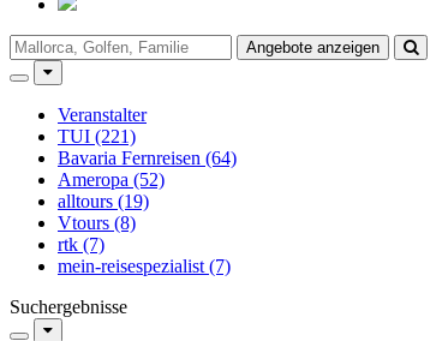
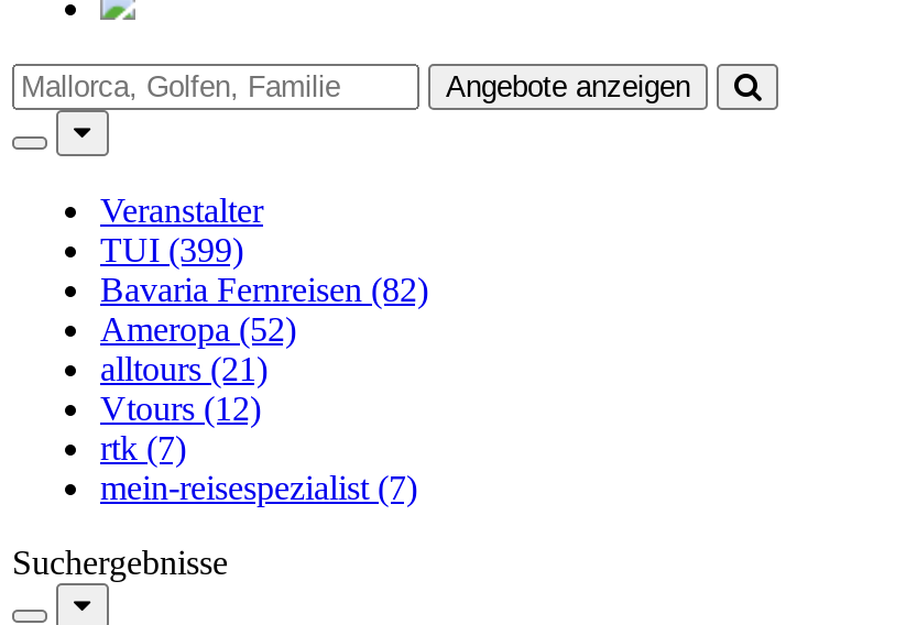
[58,127,136,147] TUI (221) -> [100,232,243,269] TUI (399)
[58,148,237,169] Bavaria Fernreisen (64) -> [100,272,428,309] Bavaria Fernreisen (82)
[58,191,149,212] alltours (19) -> [100,351,268,388] alltours (21)
[58,213,136,233] Vtours (8) -> [100,390,261,428] Vtours (12)

